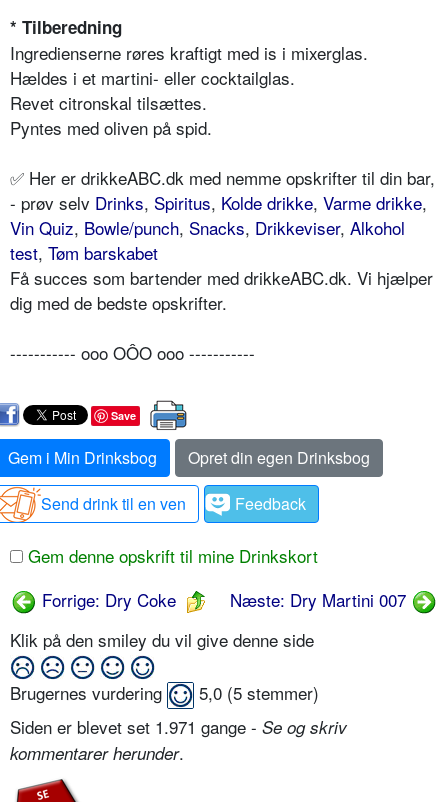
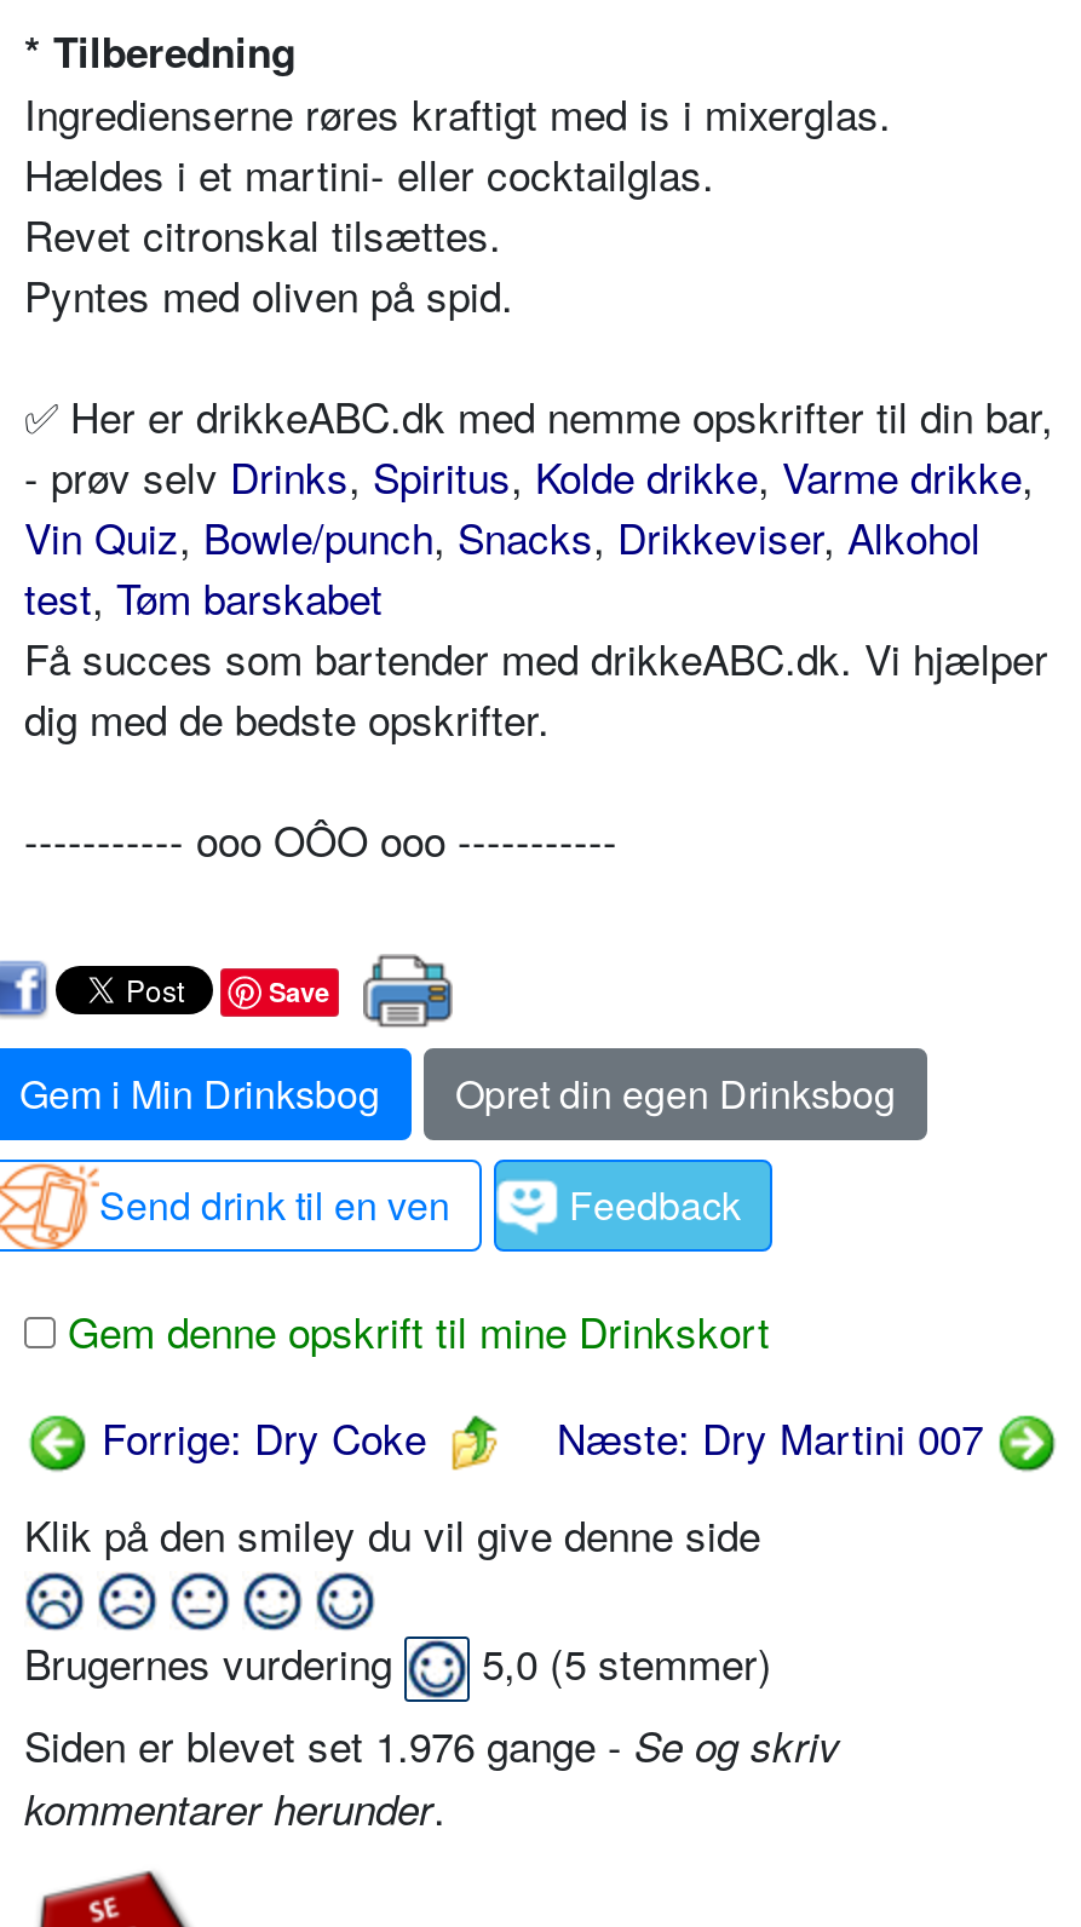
[10,714,347,739] Siden er blevet set 1.971 gange - Se og skriv -> [24,1713,840,1774] Siden er blevet set 1.976 gange - Se og skriv

